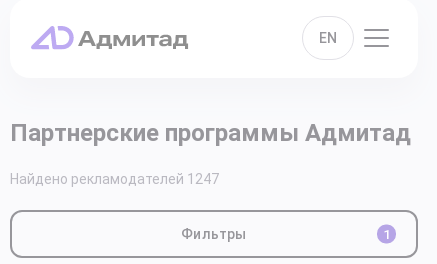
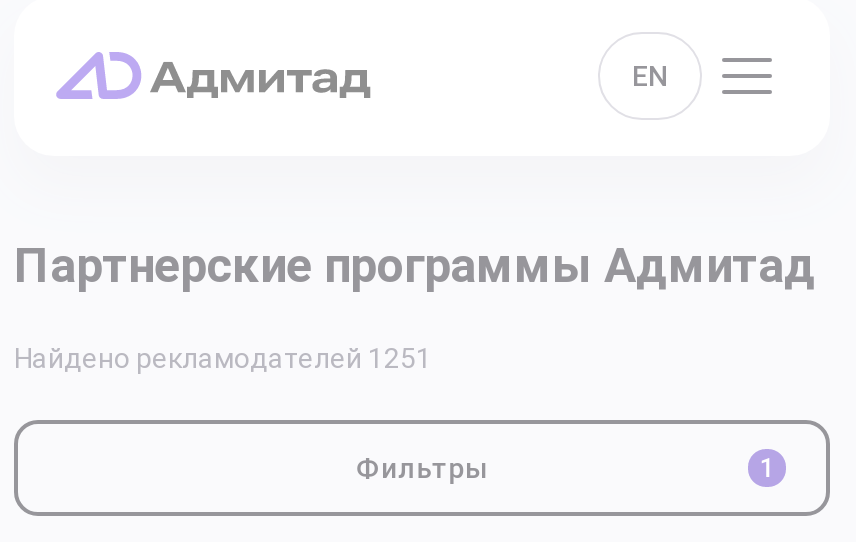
[10,171,219,187] Найдено рекламодателей 1247 -> [14,342,432,374] Найдено рекламодателей 1251

